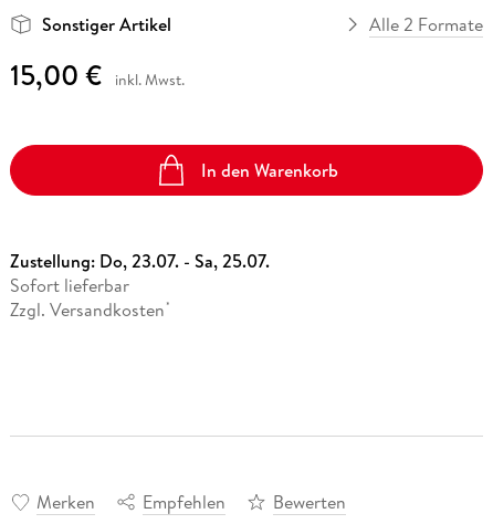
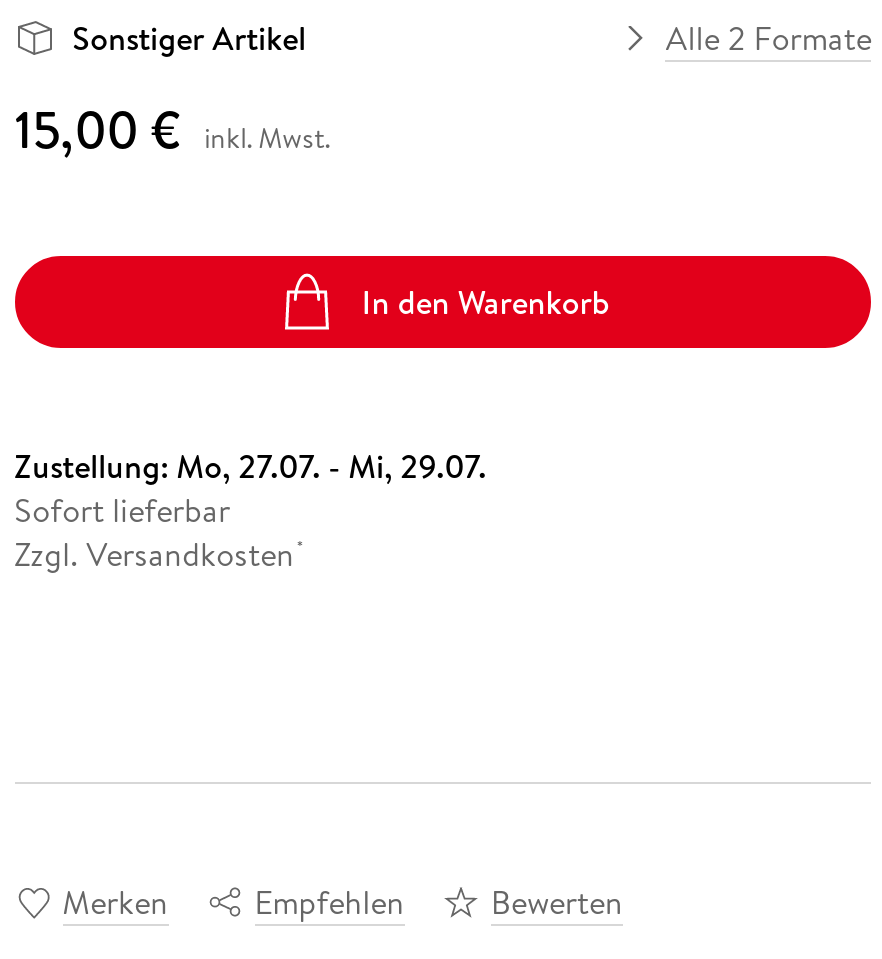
[10,249,269,273] Zustellung: Do, 23.07. - Sa, 25.07. -> [14,444,486,488] Zustellung: Mo, 27.07. - Mi, 29.07.

